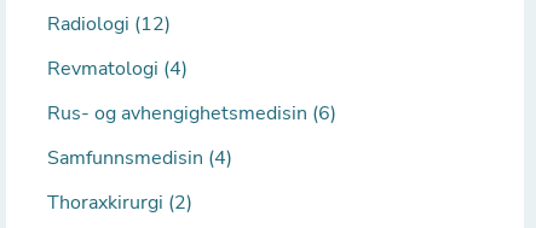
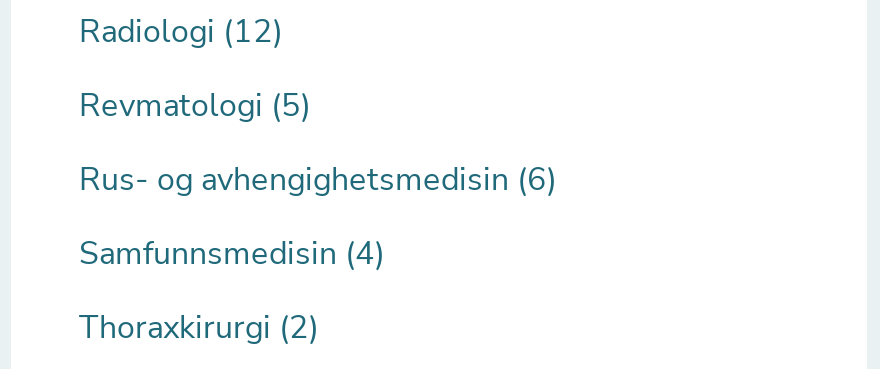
[47,55,188,82] Revmatologi (4) -> [79,84,311,128] Revmatologi (5)

